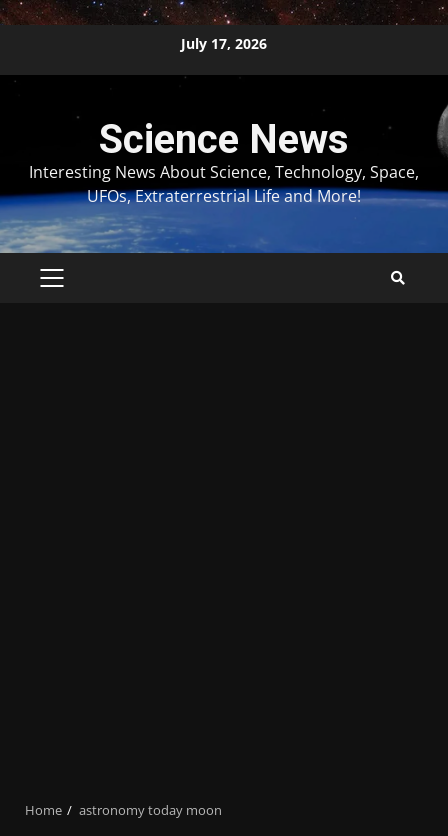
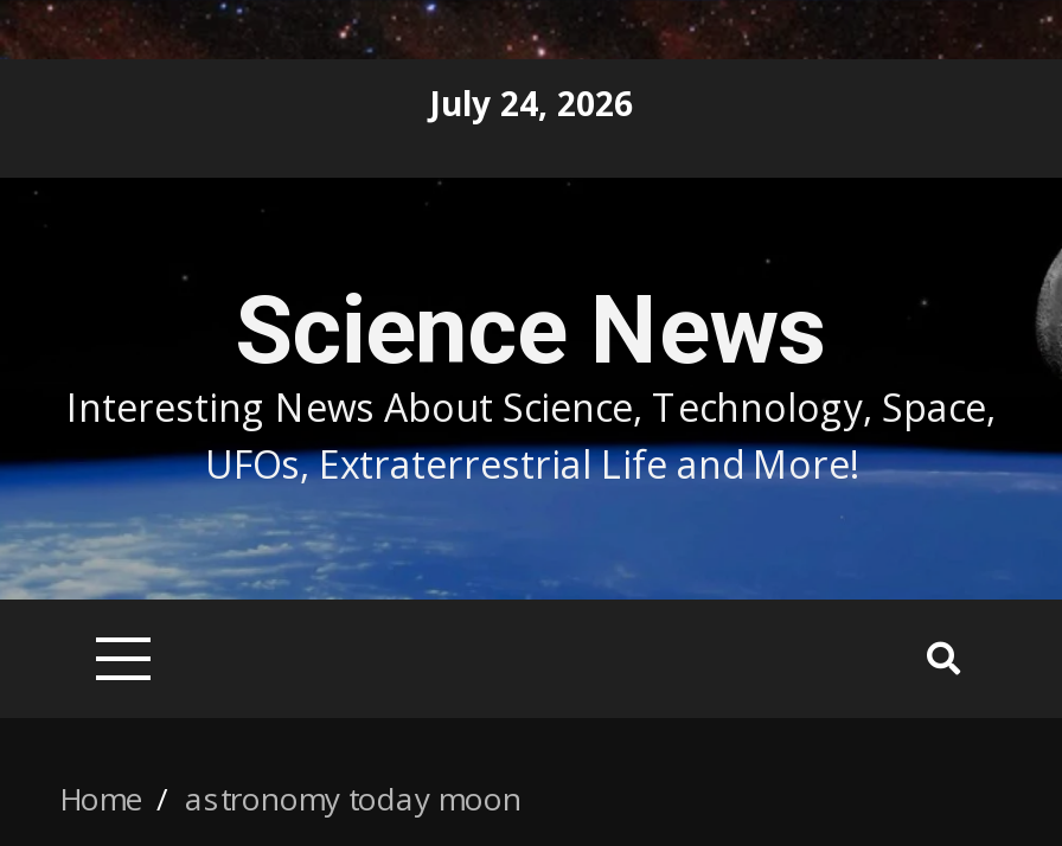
[181,33,267,52] July 17, 2026 -> [429,79,633,124] July 24, 2026

